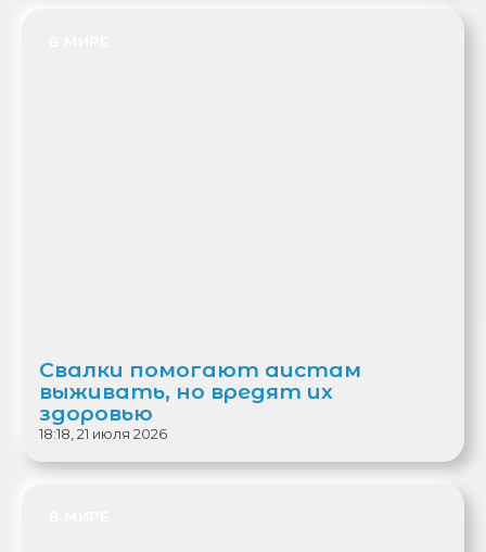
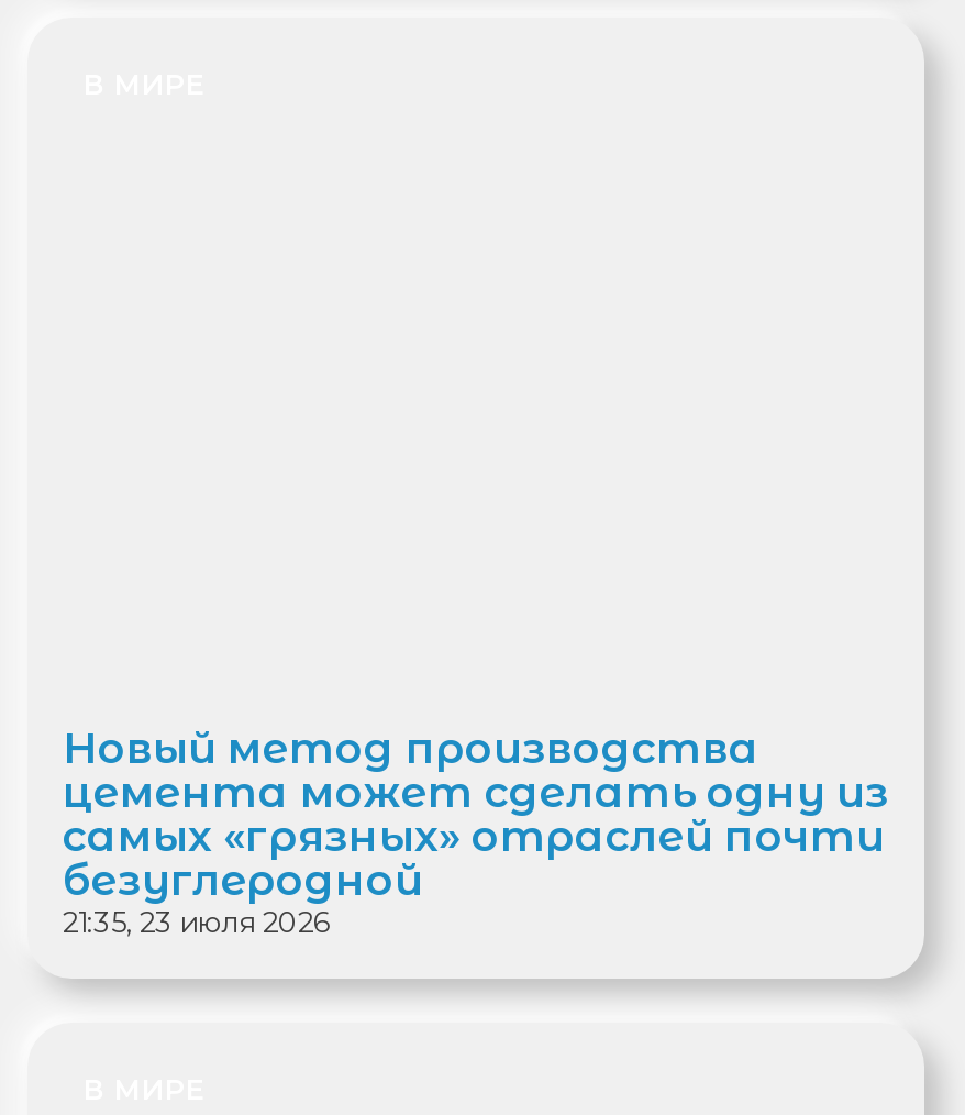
[39,356,361,442] Свалки помогают аистам | выживать, но вредят их | здоровью | 18:18, 21 июля 2026 -> [63,721,889,938] Новый метод производства | цемента может сделать одну из | самых «грязных» отраслей почти | безуглеродной | 21:35, 23 июля 2026

